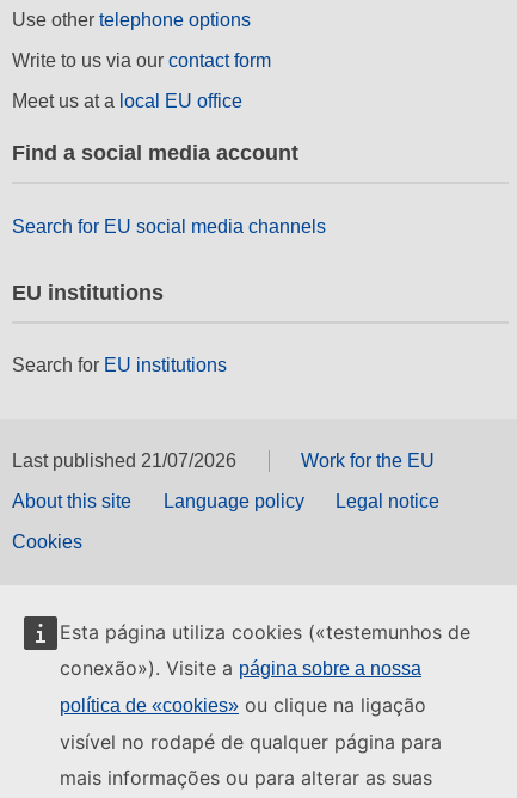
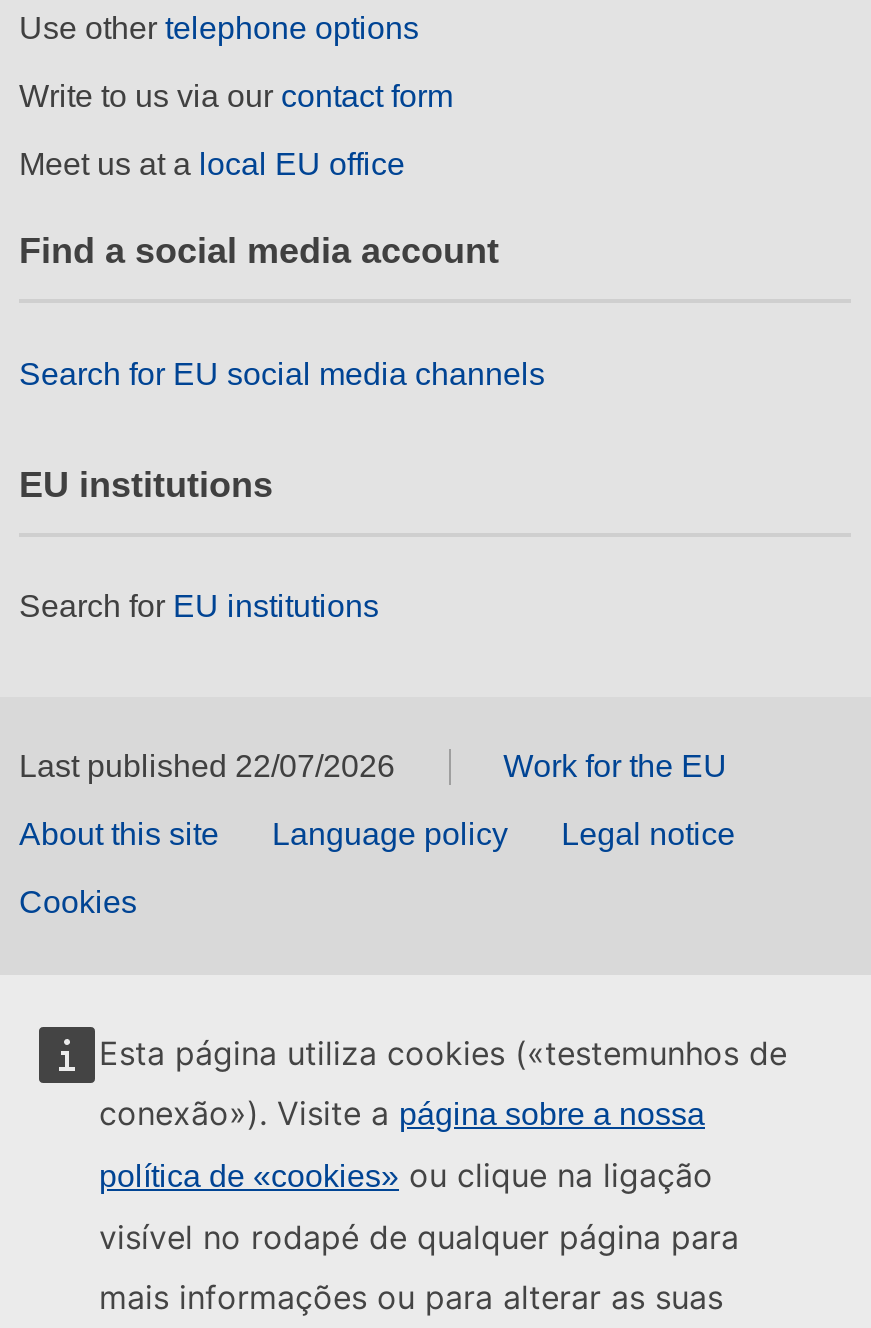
[12,451,236,471] Last published 21/07/2026 -> [19,750,395,784] Last published 22/07/2026

